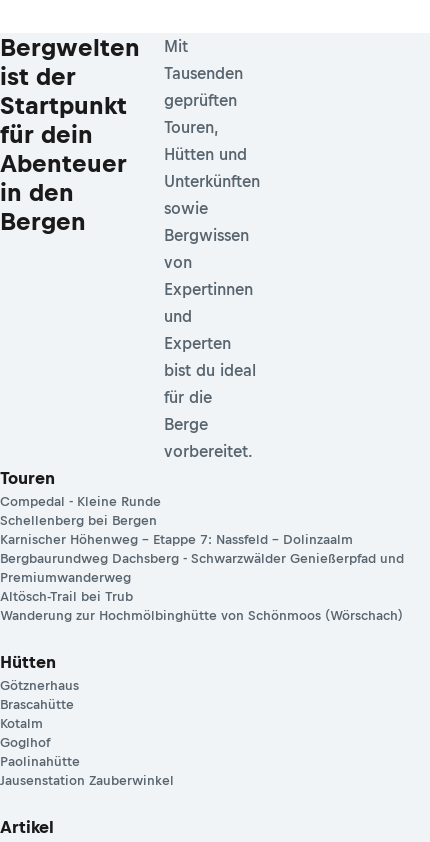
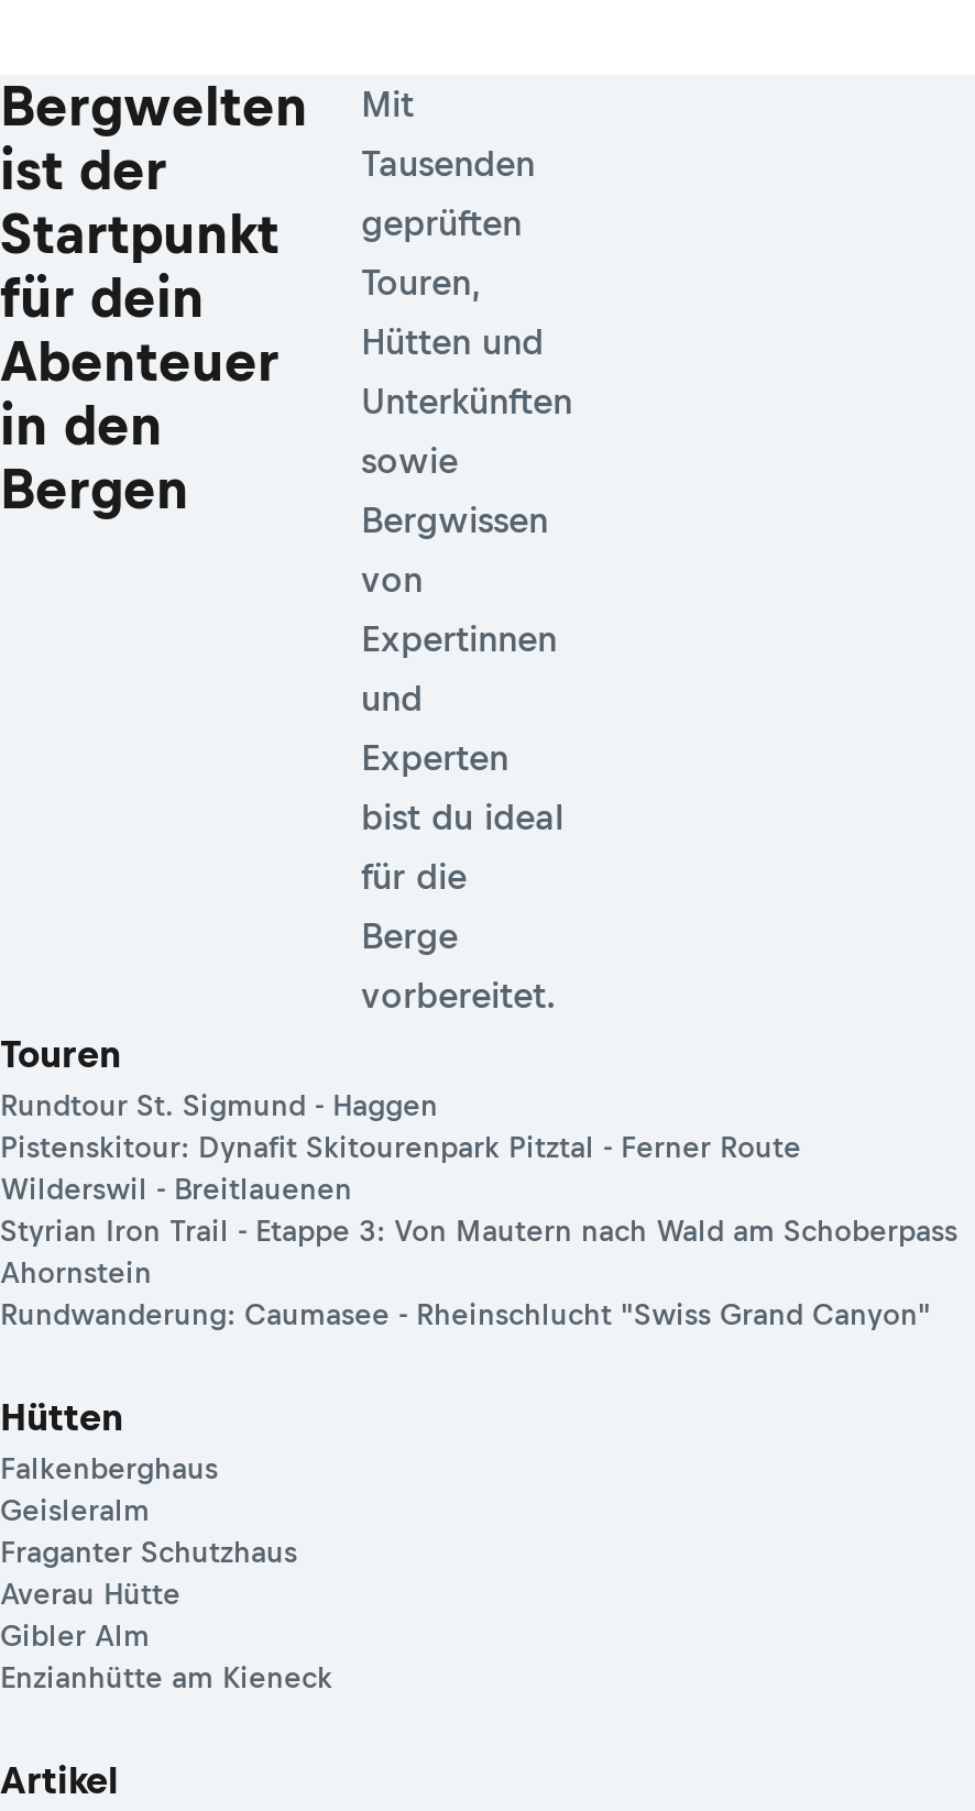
[0,494,404,623] Compedal - Kleine Runde | Schellenberg bei Bergen | Karnischer Höhenweg – Etappe 7: Nassfeld – Dolinzaalm | Bergbaurundweg Dachsberg - Schwarzwälder Genießerpfad und | Premiumwanderweg | Altösch-Trail bei Trub | Wanderung zur Hochmölbinghütte von Schönmoos (Wörschach) -> [0,1089,957,1331] Rundtour St. Sigmund - Haggen | Pistenskitour: Dynafit Skitourenpark Pitztal - Ferner Route | Wilderswil - Breitlauenen | Styrian Iron Trail - Etappe 3: Von Mautern nach Wald am Schoberpass | Ahornstein | Rundwanderung: Caumasee - Rheinschlucht "Swiss Grand Canyon"
[0,678,174,788] Götznerhaus | Brascahütte | Kotalm | Goglhof | Paolinahütte | Jausenstation Zauberwinkel -> [0,1452,332,1694] Falkenberghaus | Geisleralm | Fraganter Schutzhaus | Averau Hütte | Gibler Alm | Enzianhütte am Kieneck

